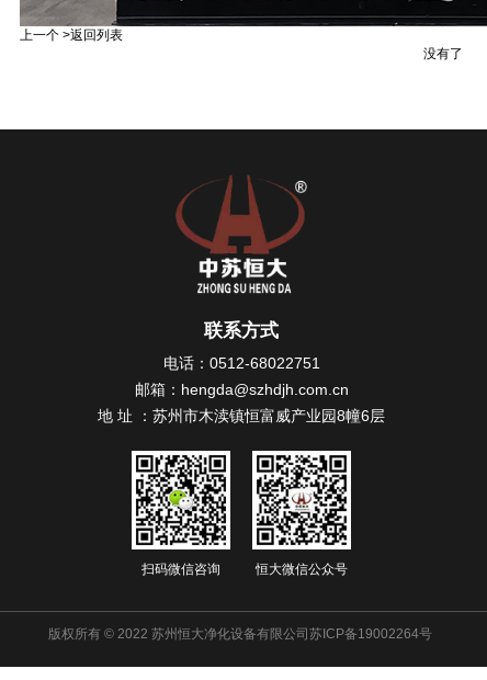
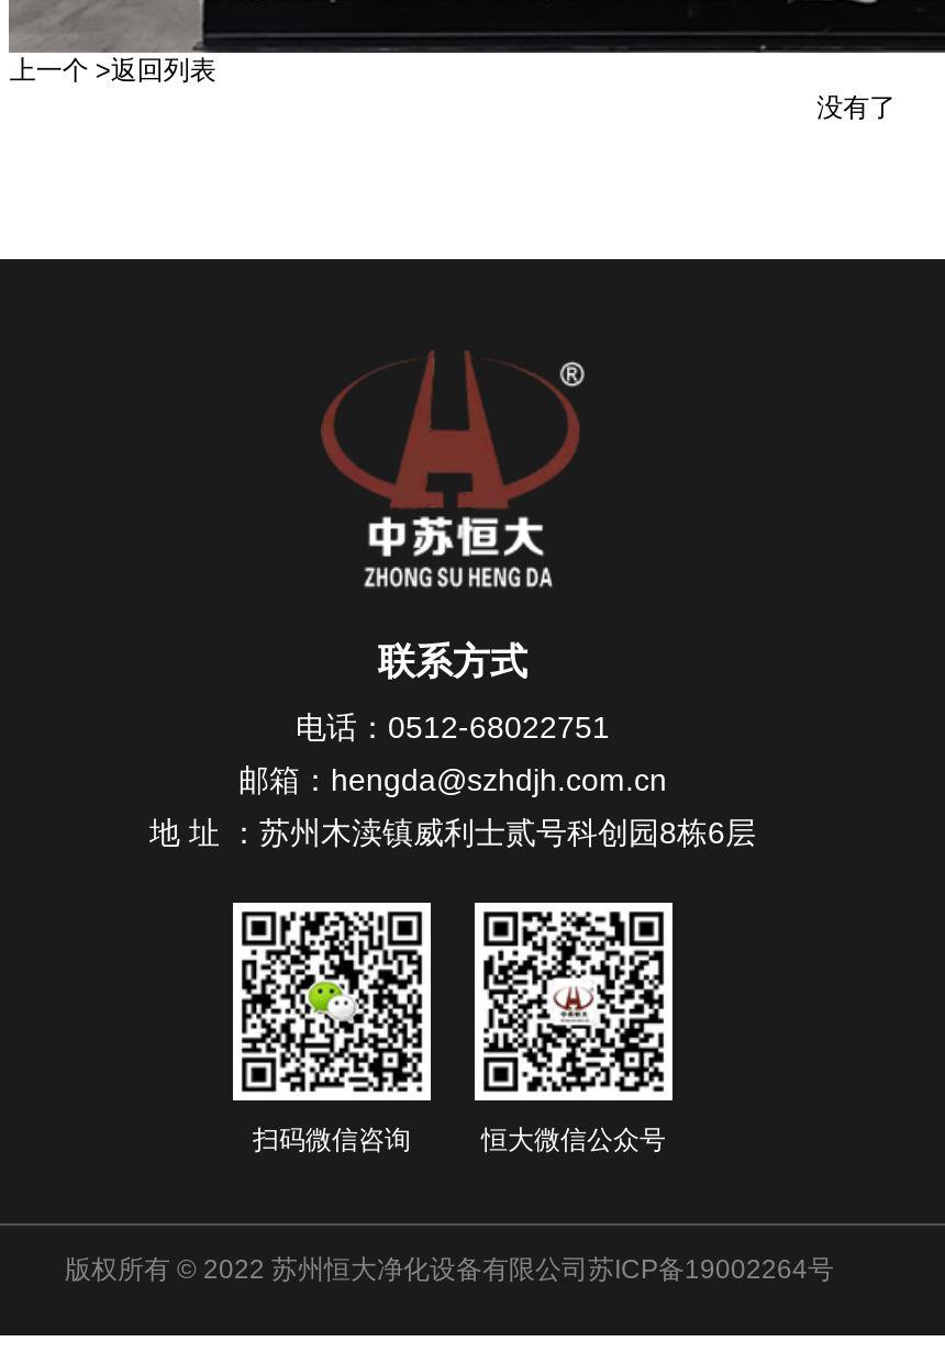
[98,407,385,424] 地 址 ：苏州市木渎镇恒富威产业园8幢6层 -> [149,815,756,850] 地 址 ：苏州木渎镇威利士贰号科创园8栋6层

